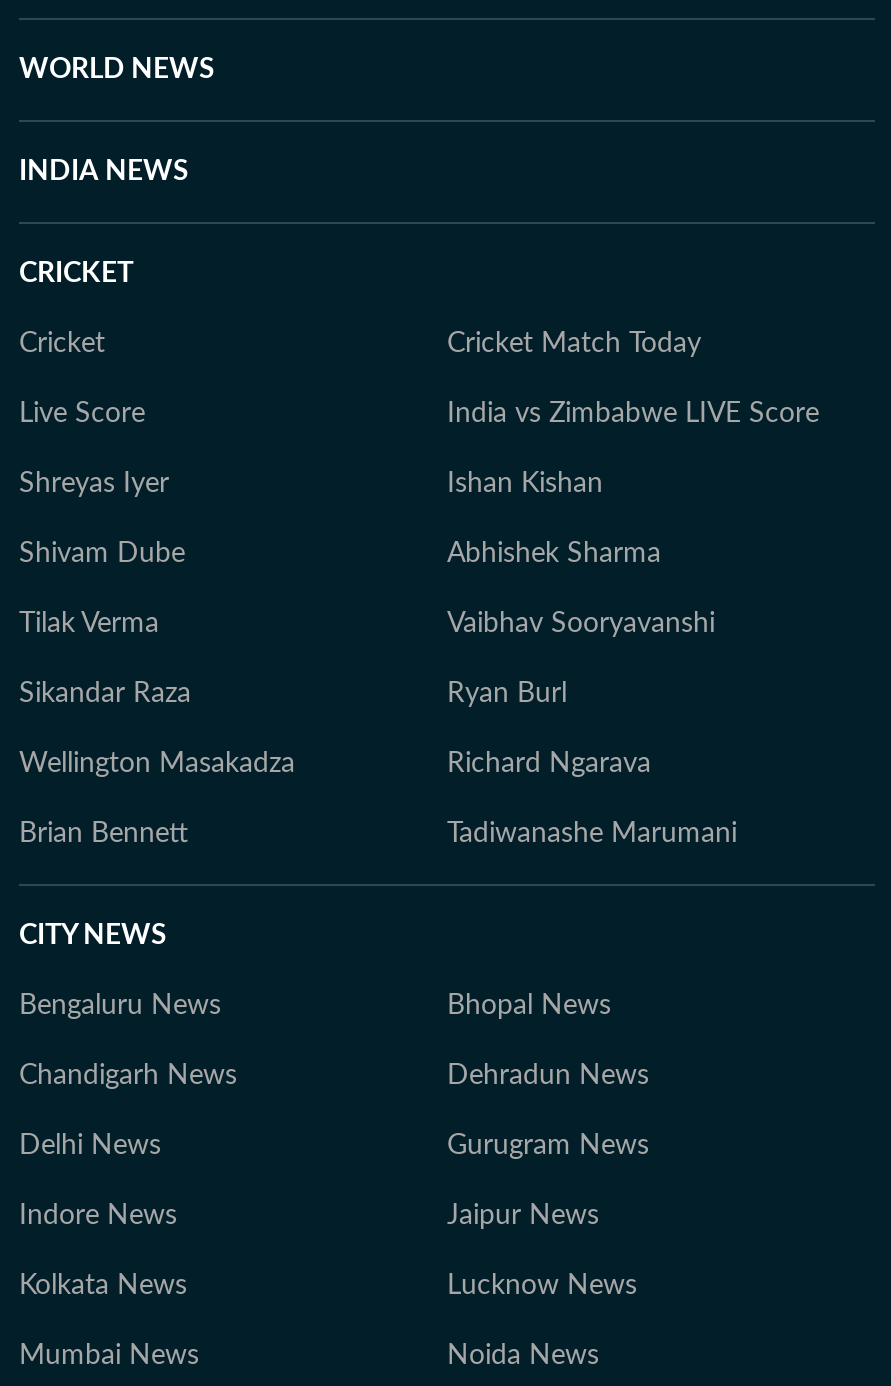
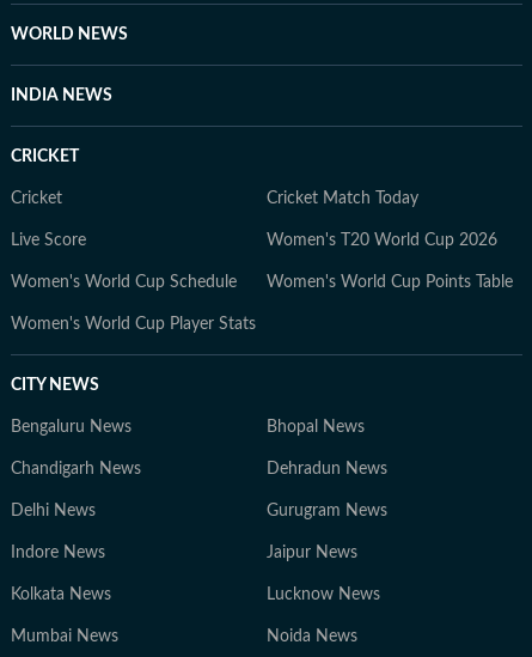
[19,400,819,848] India vs Zimbabwe LIVE Score | Shreyas Iyer | Ishan Kishan | Shivam Dube | Abhishek Sharma | Tilak Verma | Vaibhav Sooryavanshi | Sikandar Raza | Ryan Burl | Wellington Masakadza | Richard Ngarava | Brian Bennett | Tadiwanashe Marumani -> [11,232,513,333] Women's T20 World Cup 2026 | Women's World Cup Schedule | Women's World Cup Points Table | Women's World Cup Player Stats

